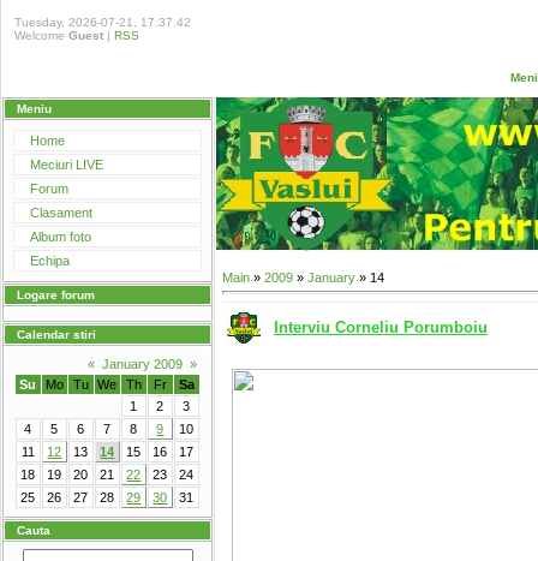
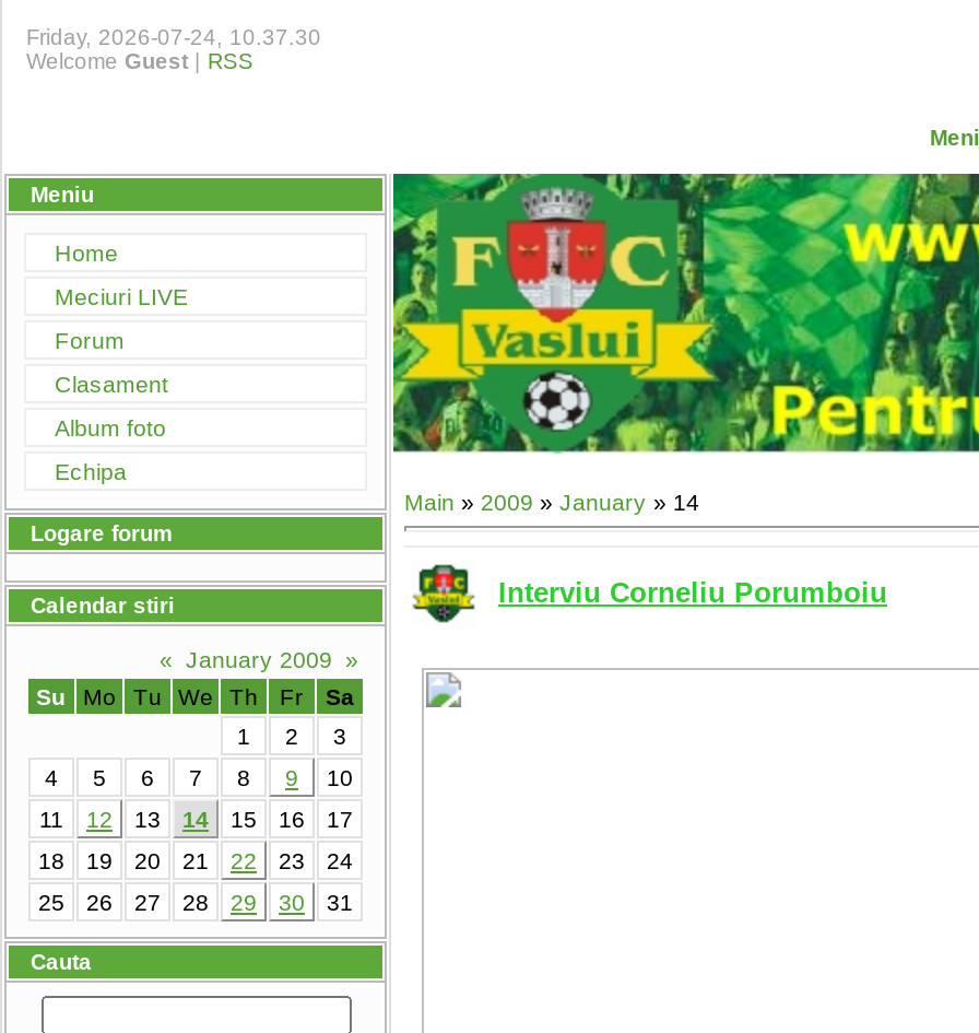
[14,16,191,29] Tuesday, 2026-07-21, 17.37.42 -> [26,25,321,49] Friday, 2026-07-24, 10.37.30

